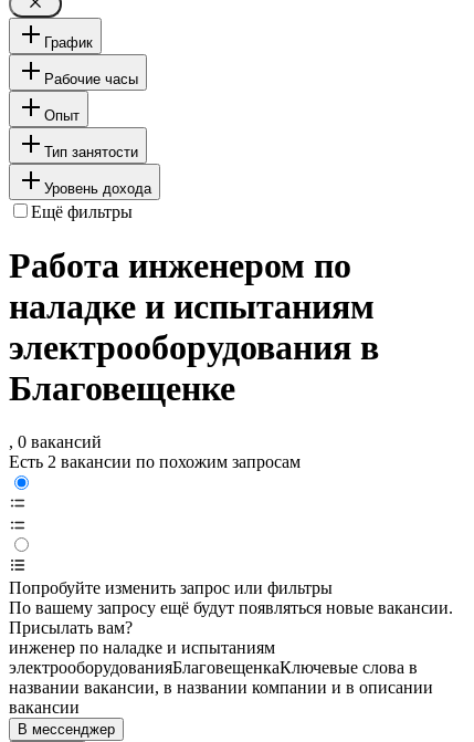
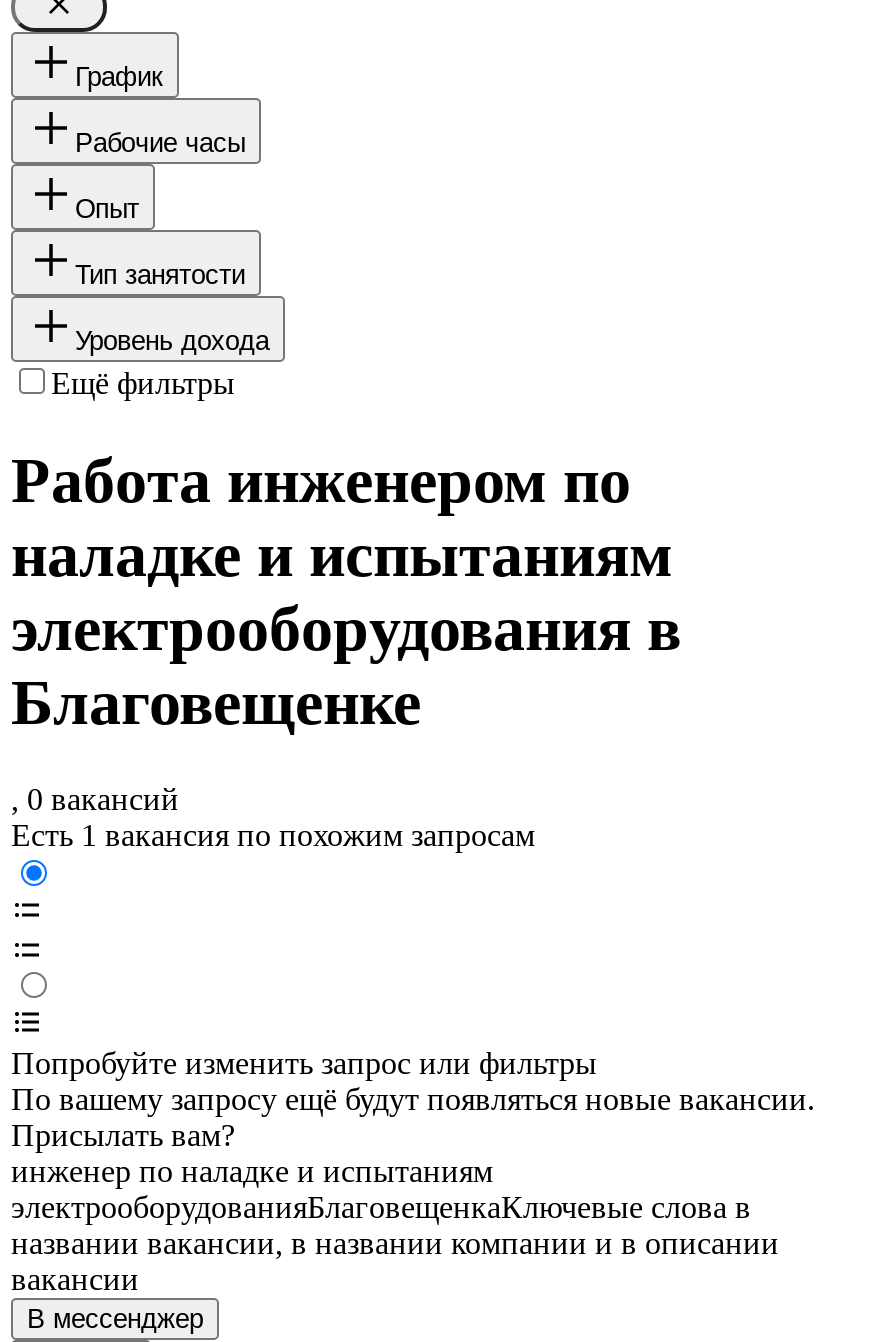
[9,453,301,472] Есть 2 вакансии по похожим запросам -> [11,819,535,853] Есть 1 вакансия по похожим запросам

